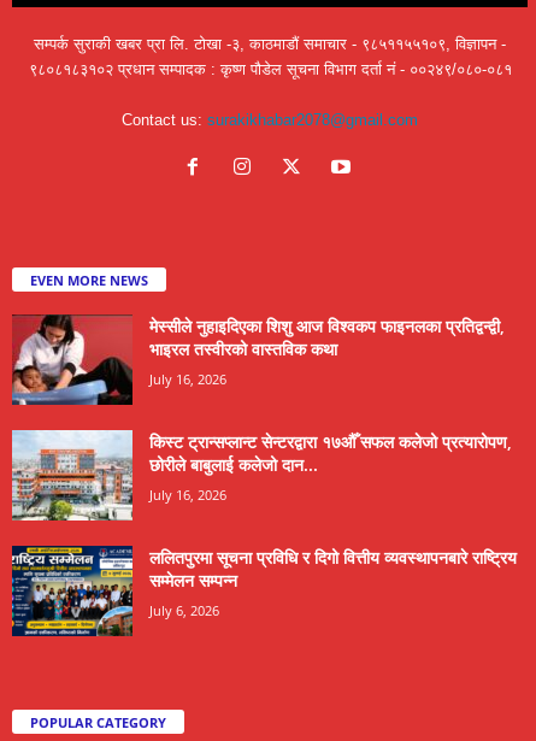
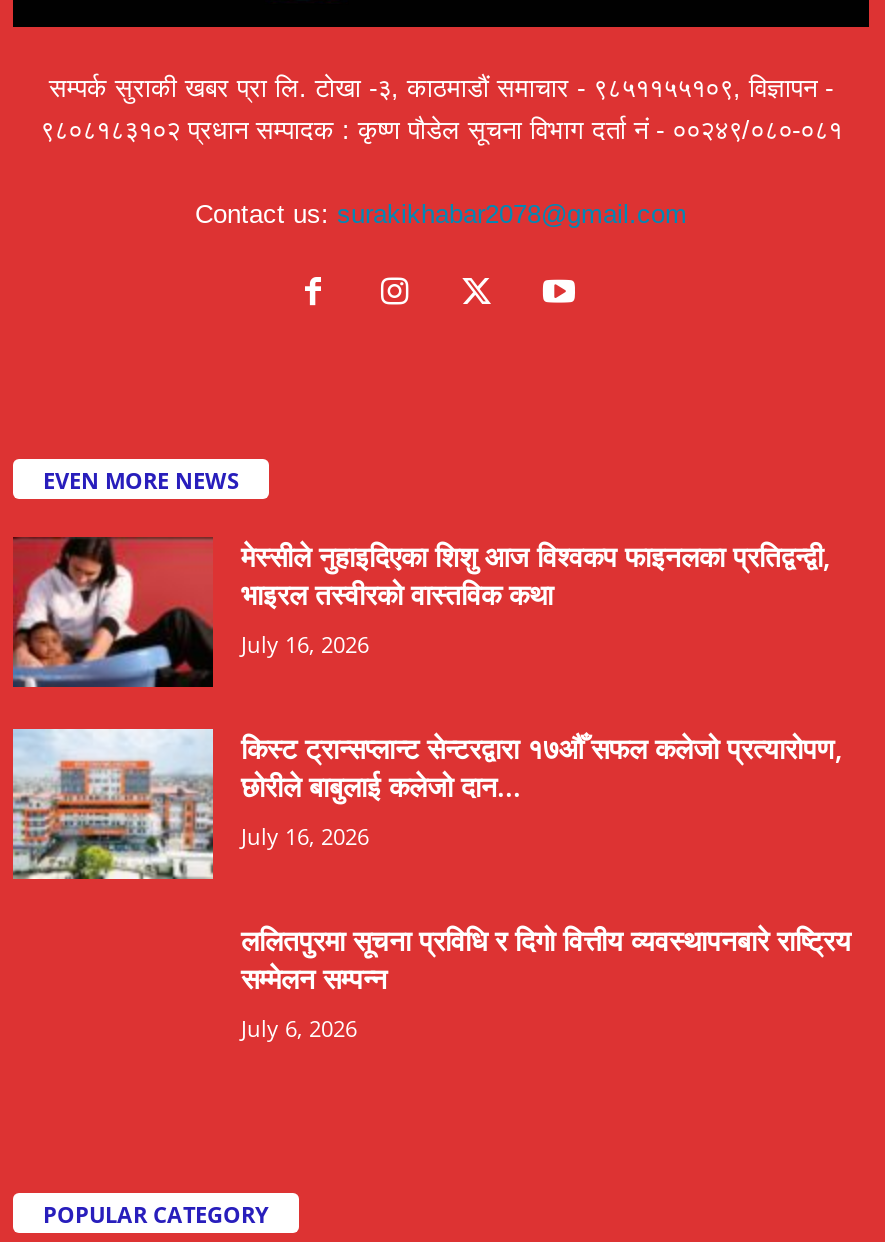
[11,545,134,637] [image] -> none

